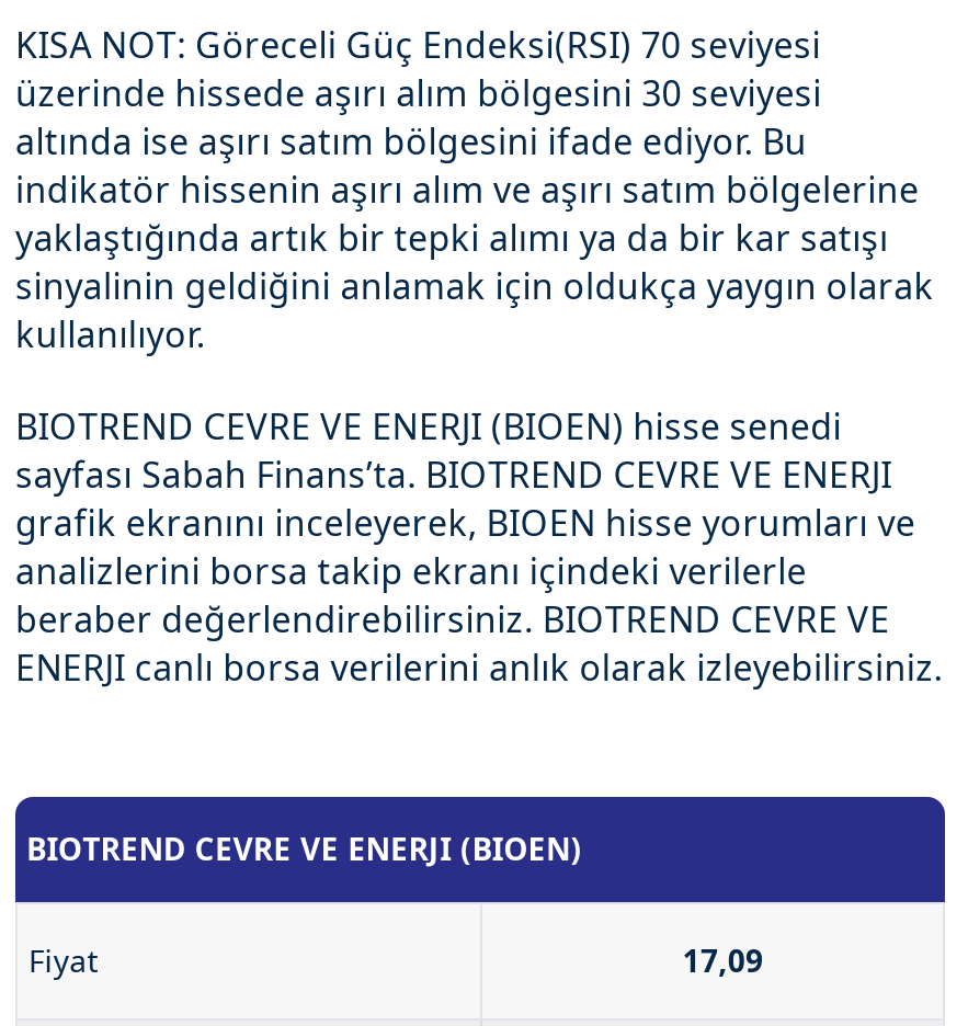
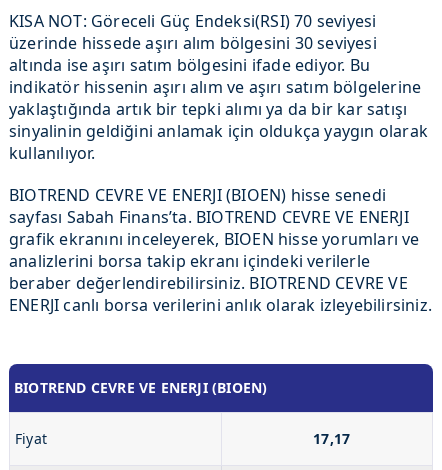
[682,939,763,981] 17,09 -> [313,429,350,448] 17,17

